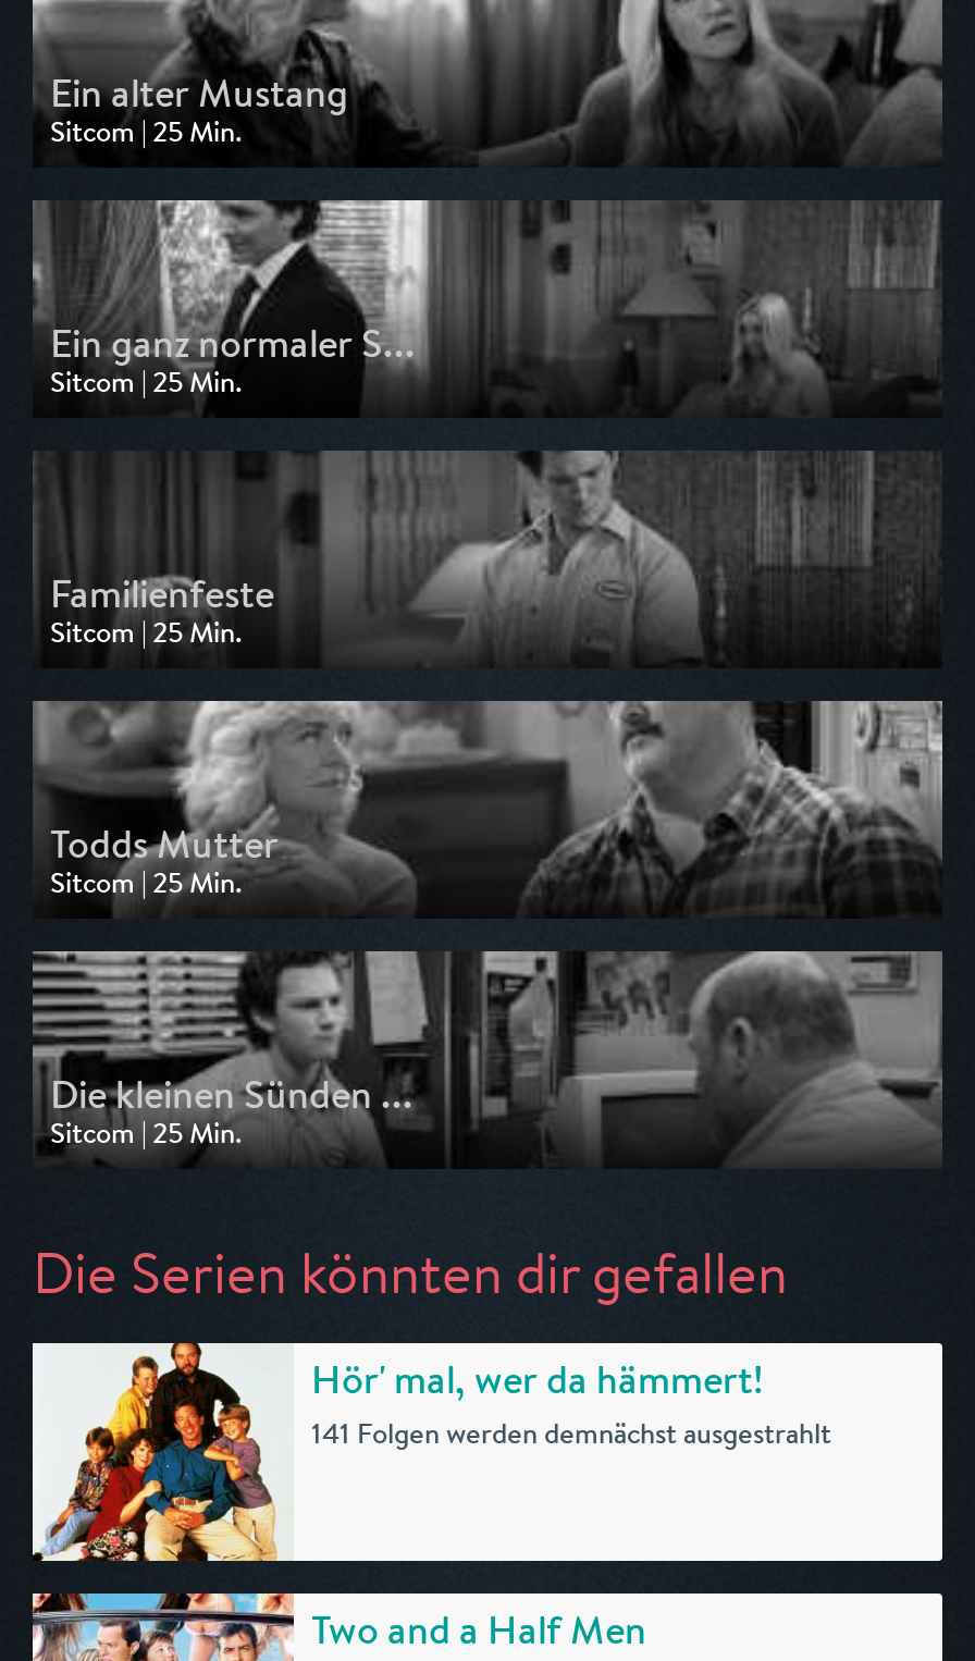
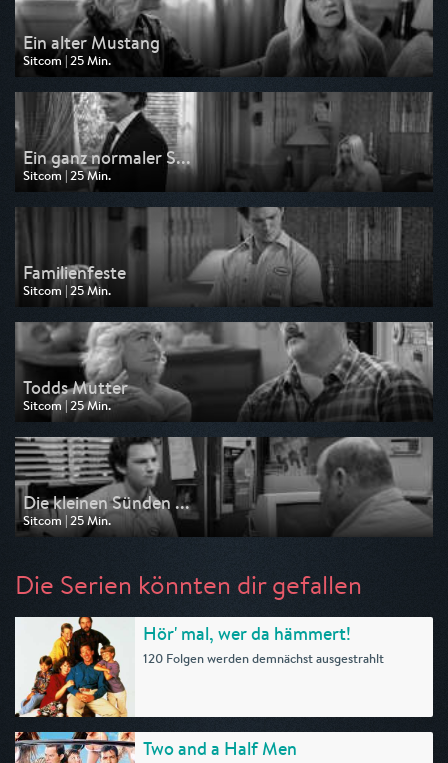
[311,1415,831,1452] 141 Folgen werden demnächst ausgestrahlt -> [143,650,384,667] 120 Folgen werden demnächst ausgestrahlt

